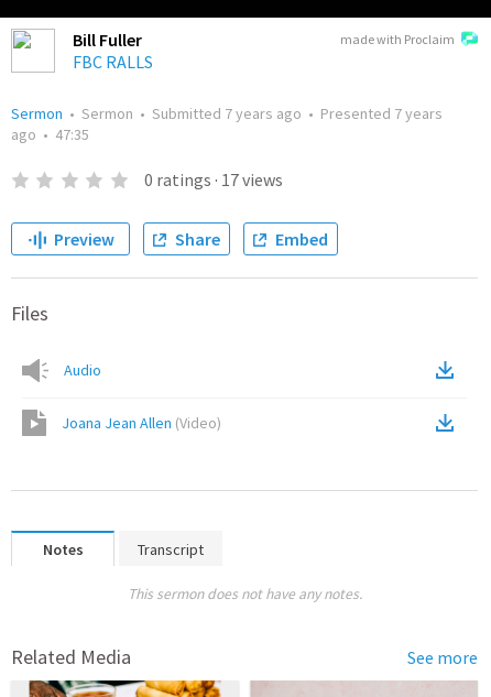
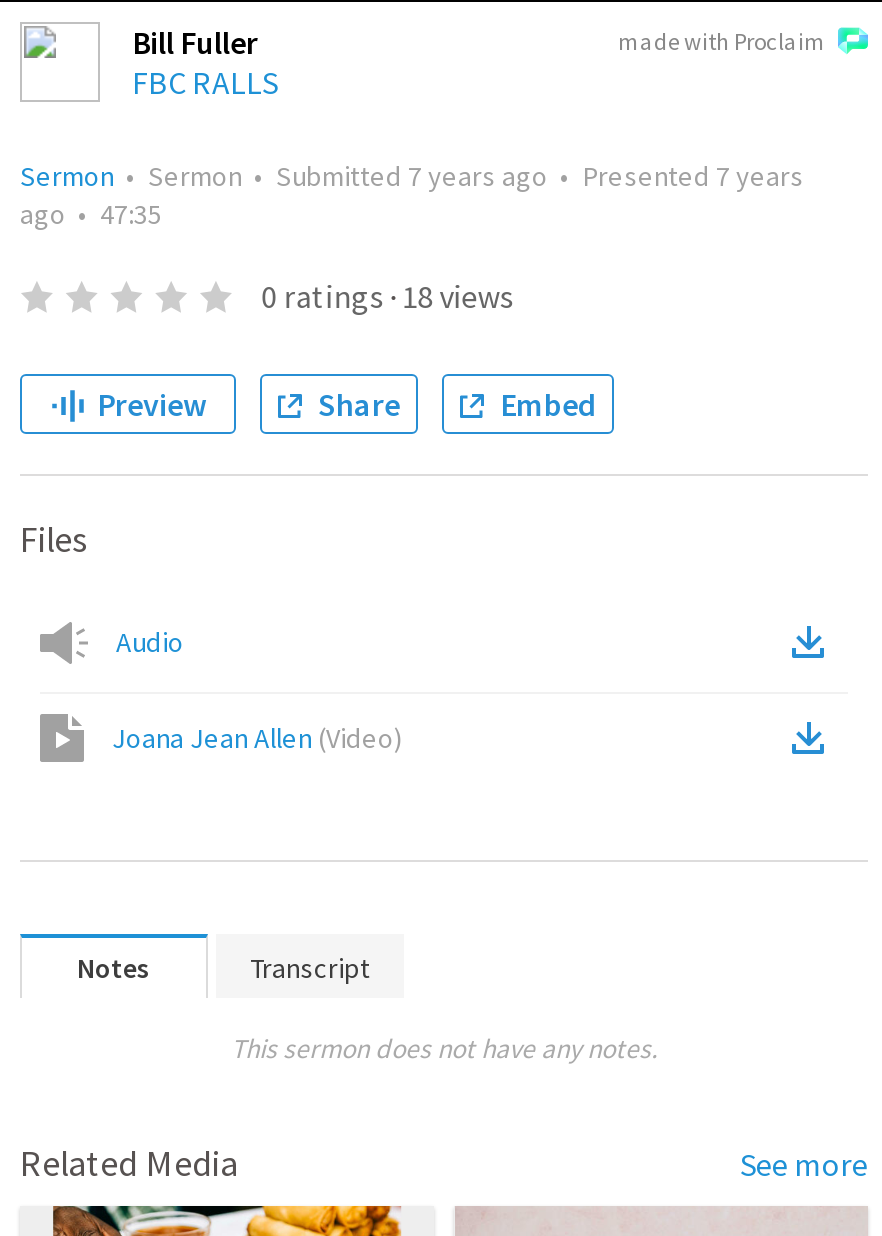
[144,168,283,190] 0 ratings · 17 views -> [261,276,513,316] 0 ratings · 18 views

